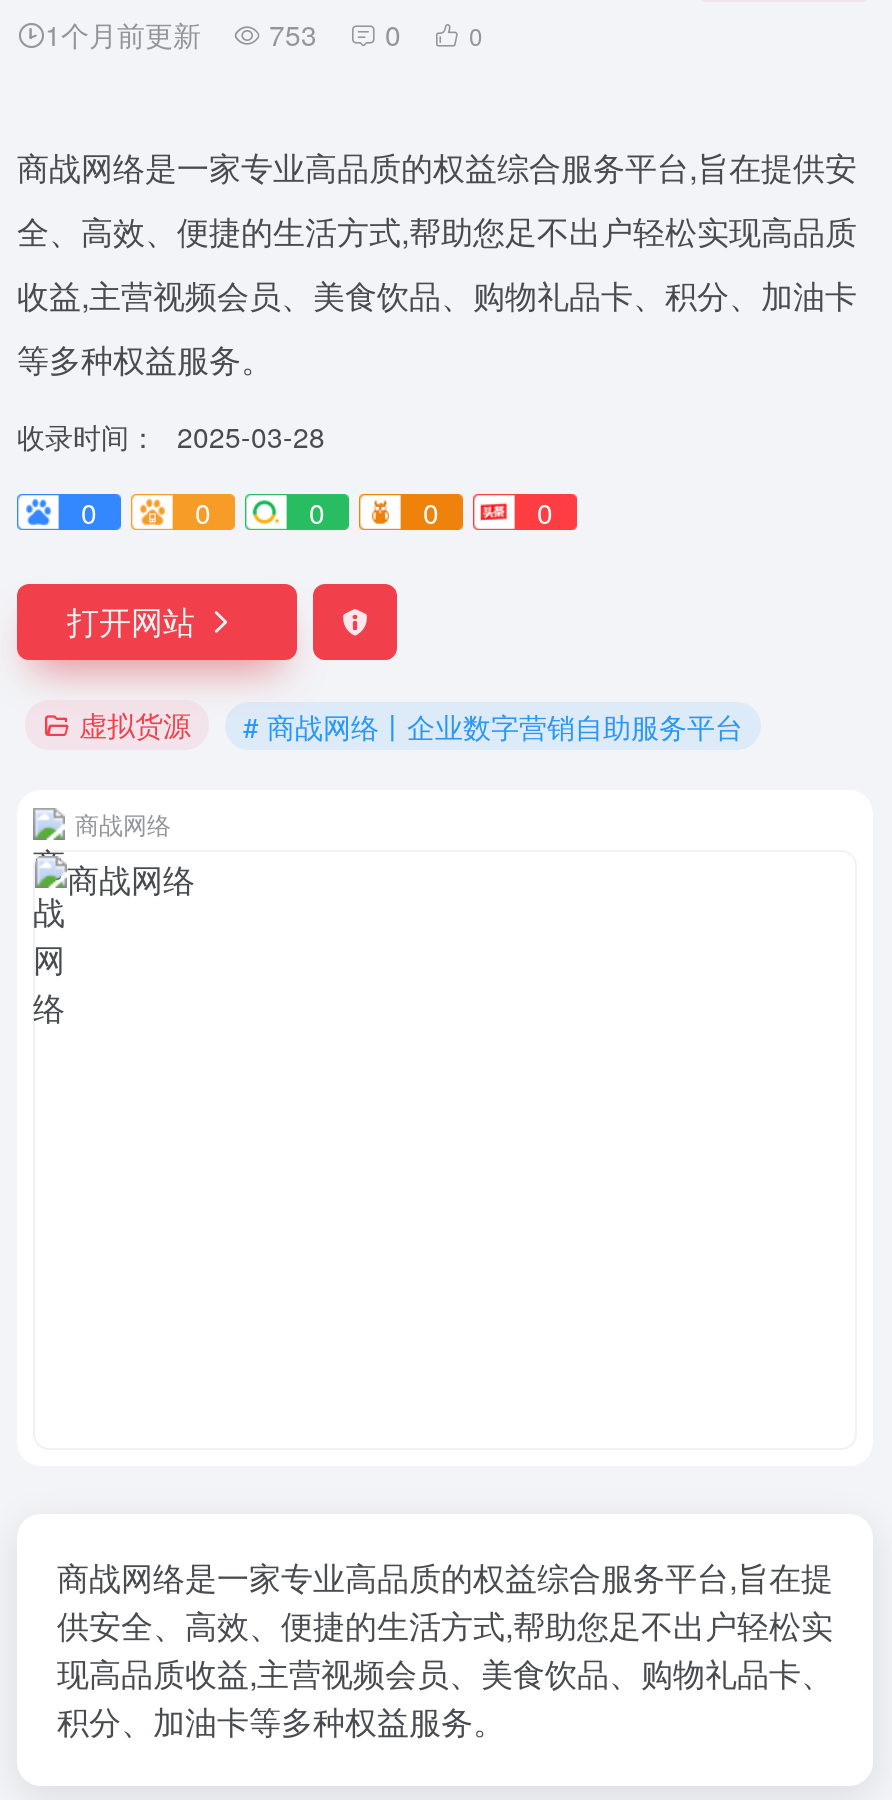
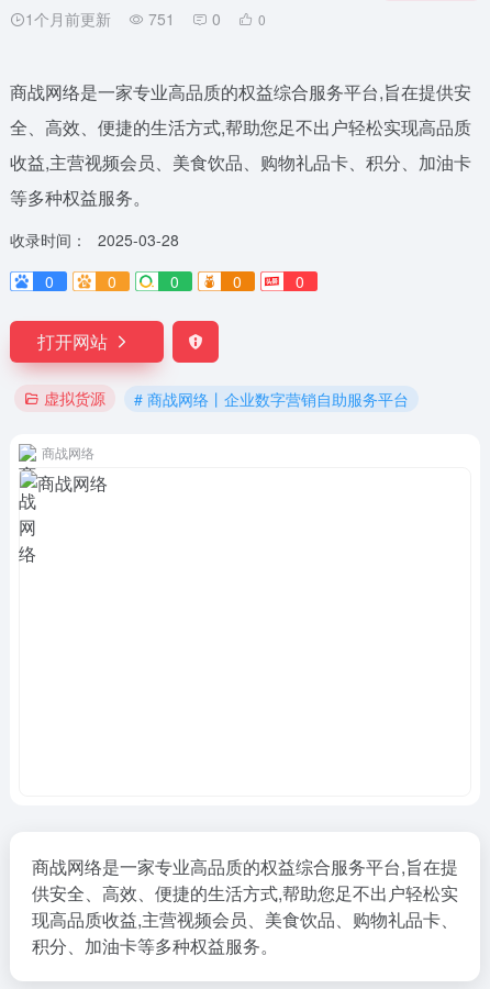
[45,14,483,54] 1个月前更新 753 0 0 -> [25,8,266,30] 1个月前更新 751 0 0

